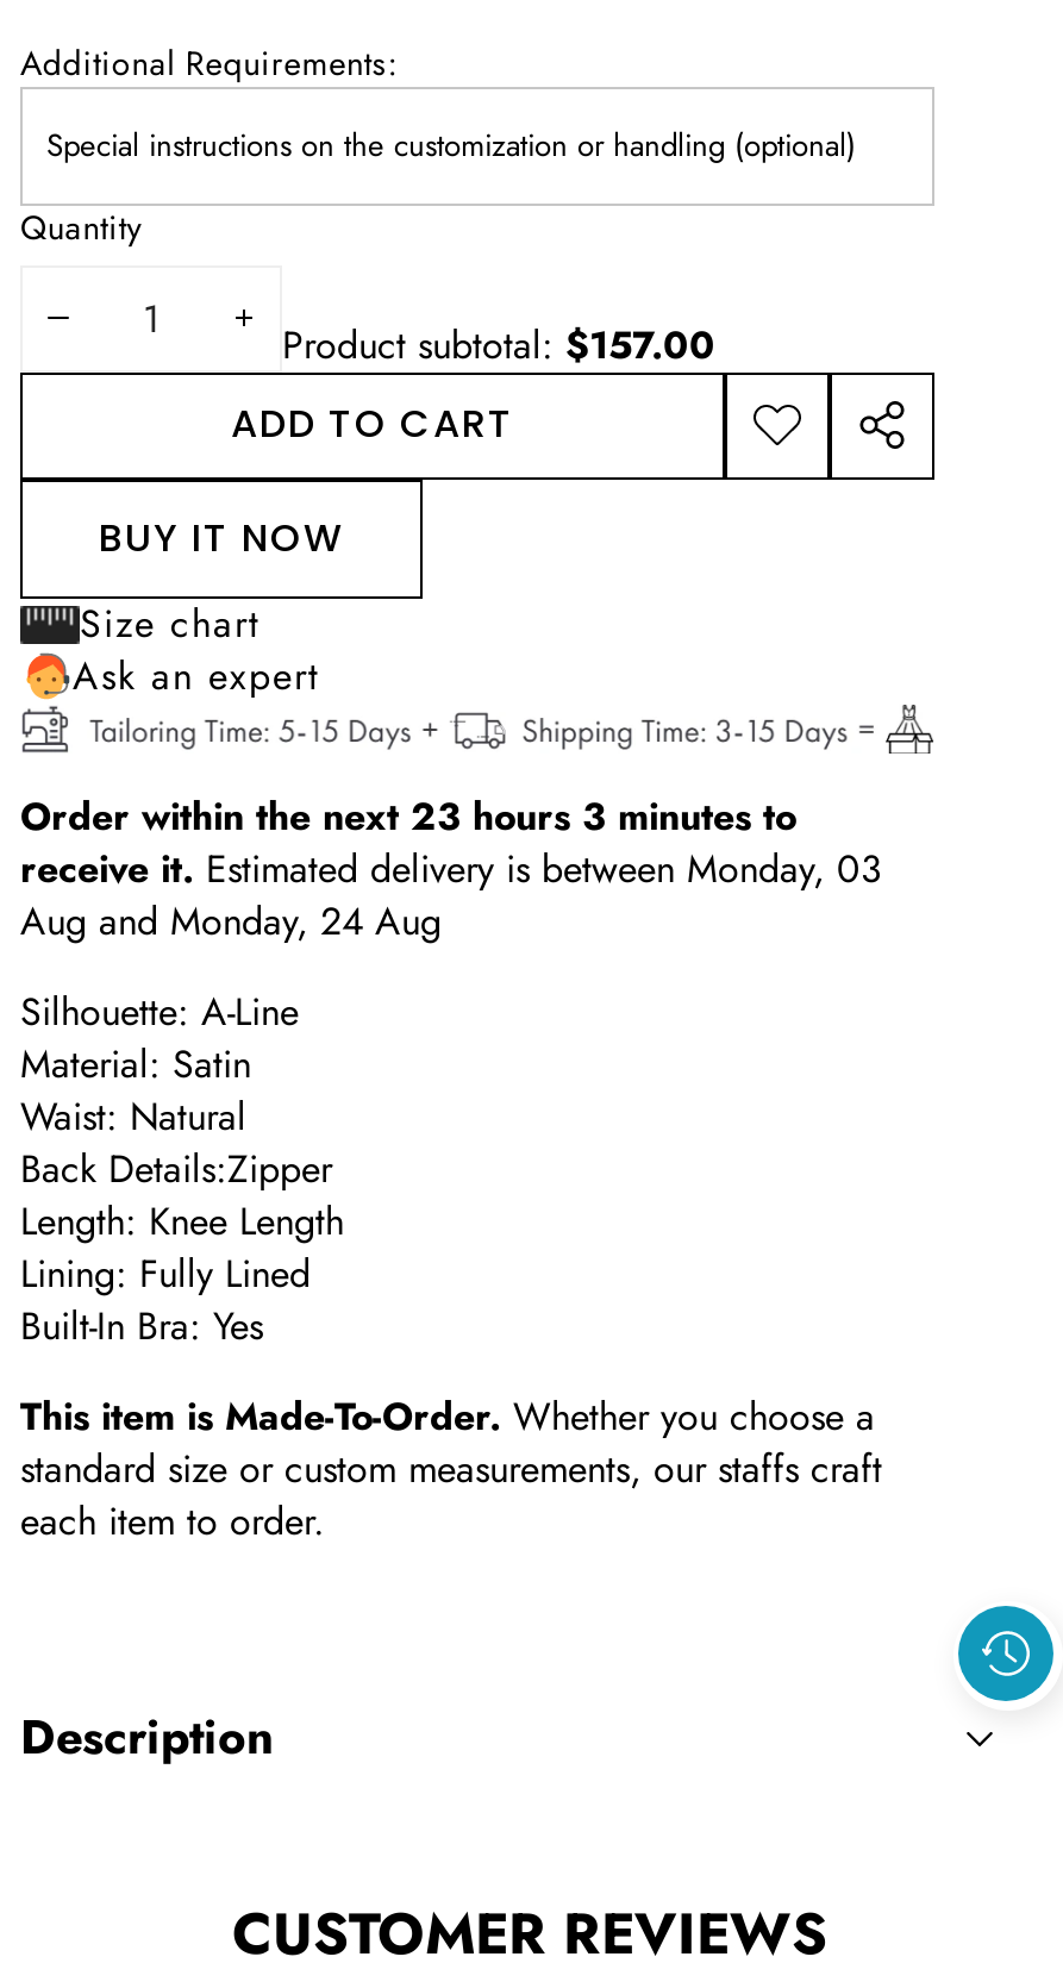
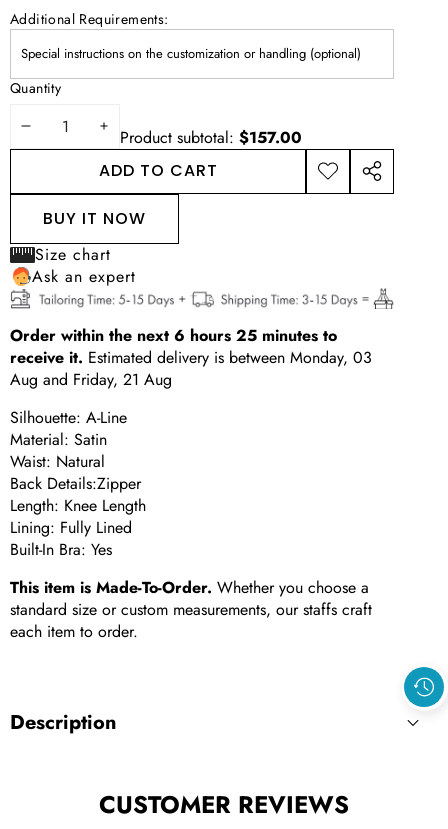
[20,790,796,845] Order within the next 23 hours 3 minutes to -> [10,324,337,347] Order within the next 6 hours 25 minutes to
[20,895,442,950] Aug and Monday, 24 Aug -> [10,368,172,391] Aug and Friday, 21 Aug

